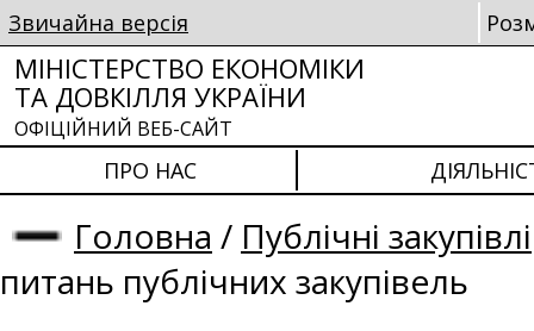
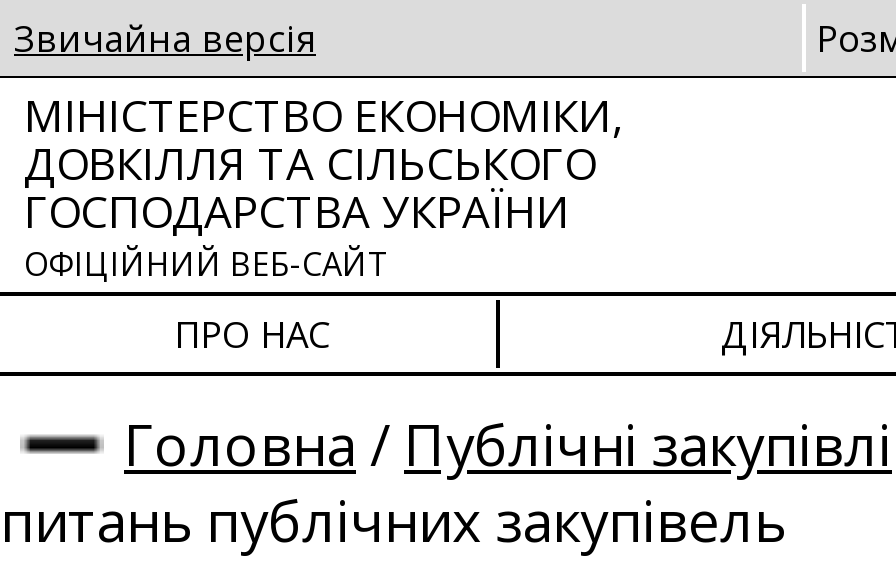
[14,50,365,114] МІНІСТЕРСТВО ЕКОНОМІКИ | ТА ДОВКІЛЛЯ УКРАЇНИ -> [24,84,624,240] МІНІСТЕРСТВО ЕКОНОМІКИ, | ДОВКІЛЛЯ ТА СІЛЬСЬКОГО | ГОСПОДАРСТВА УКРАЇНИ

